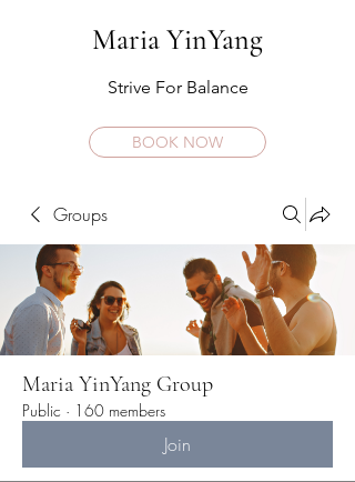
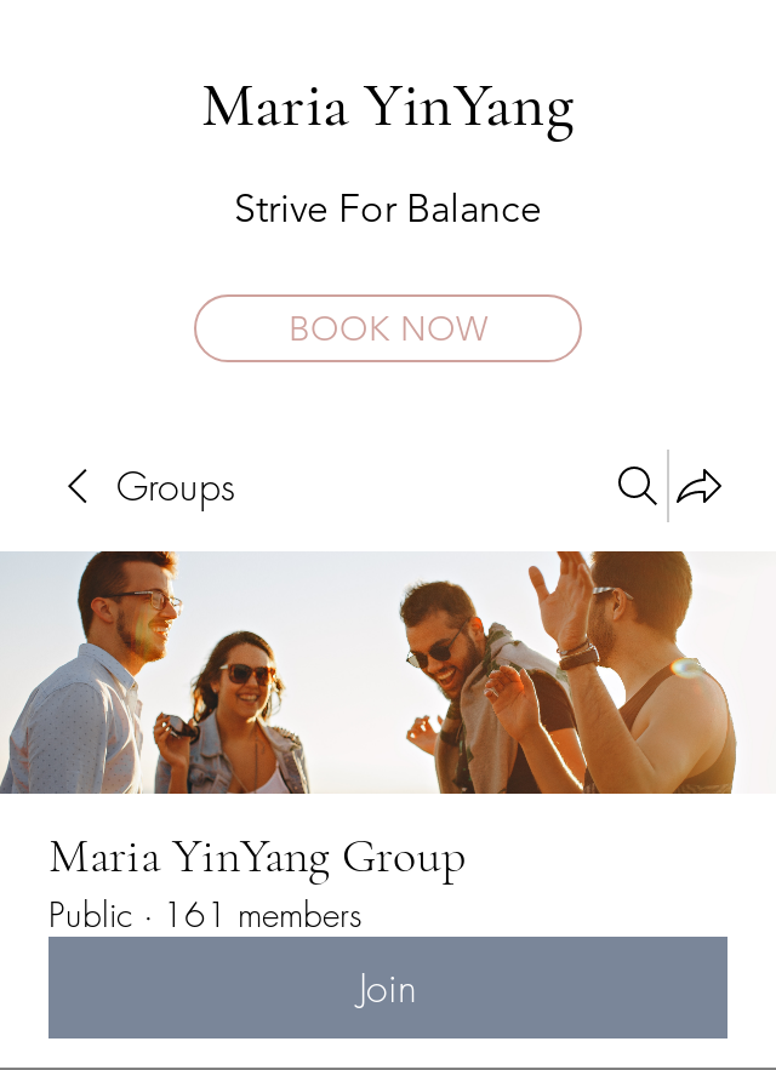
[22,400,165,421] Public · 160 members -> [48,891,361,937] Public · 161 members

